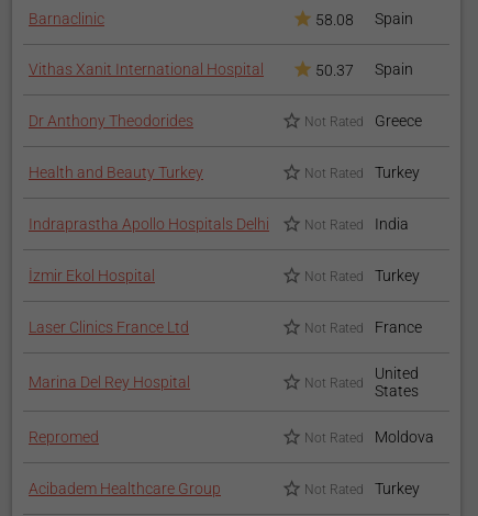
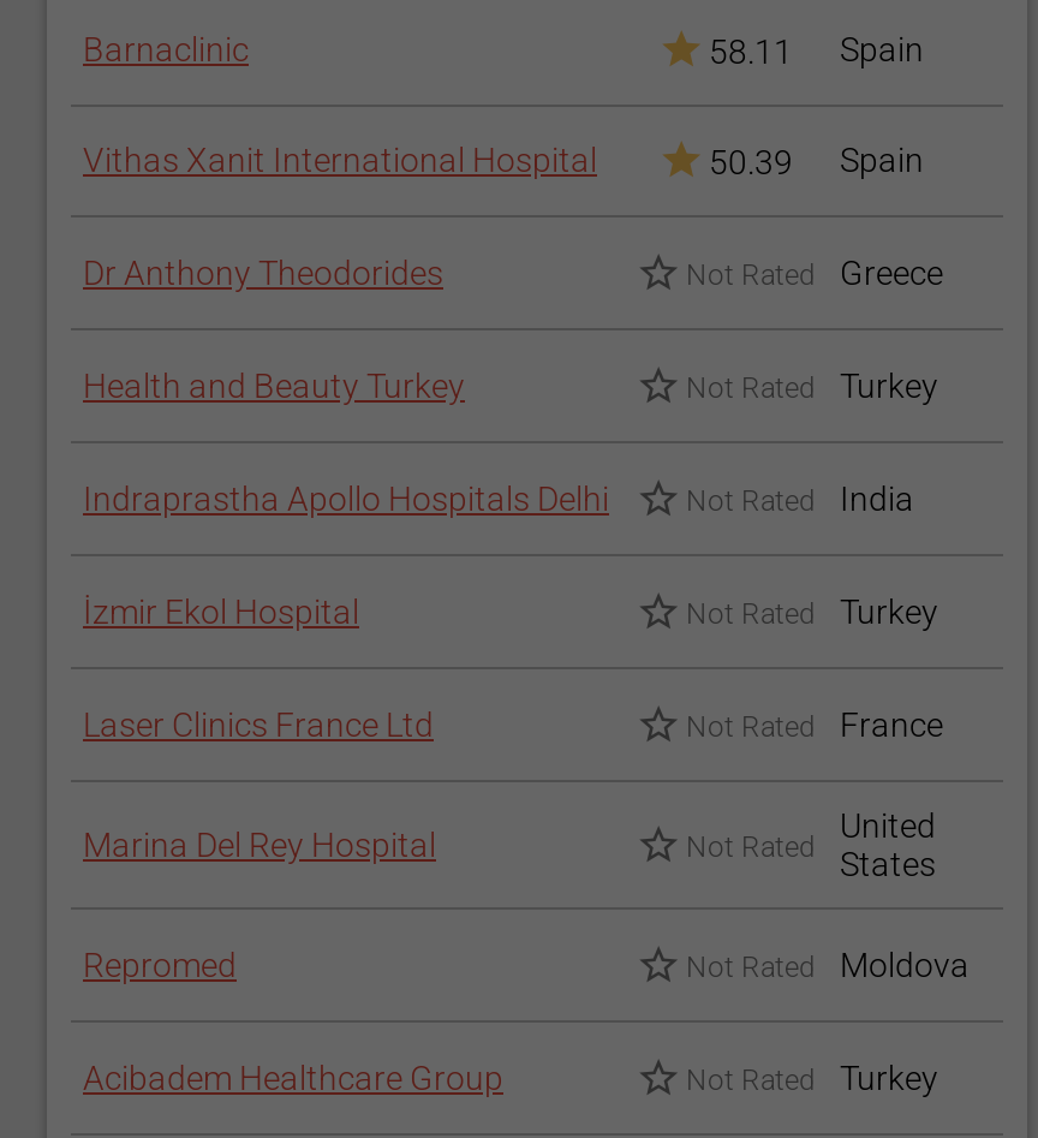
[315,10,413,29] 58.08 Spain -> [709,30,924,71] 58.11 Spain
[315,60,413,79] 50.37 Spain -> [709,141,924,181] 50.39 Spain

